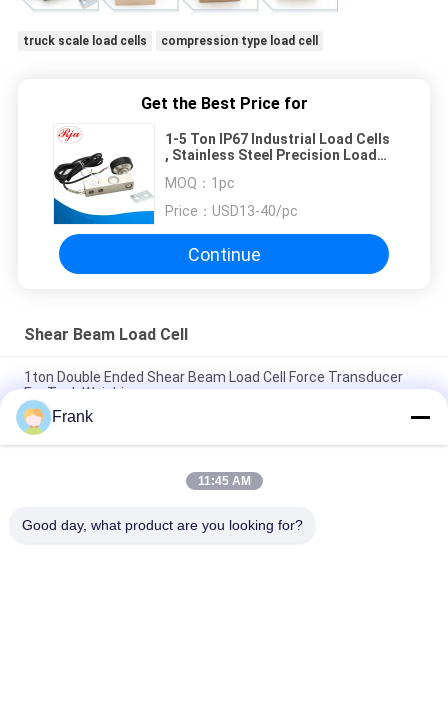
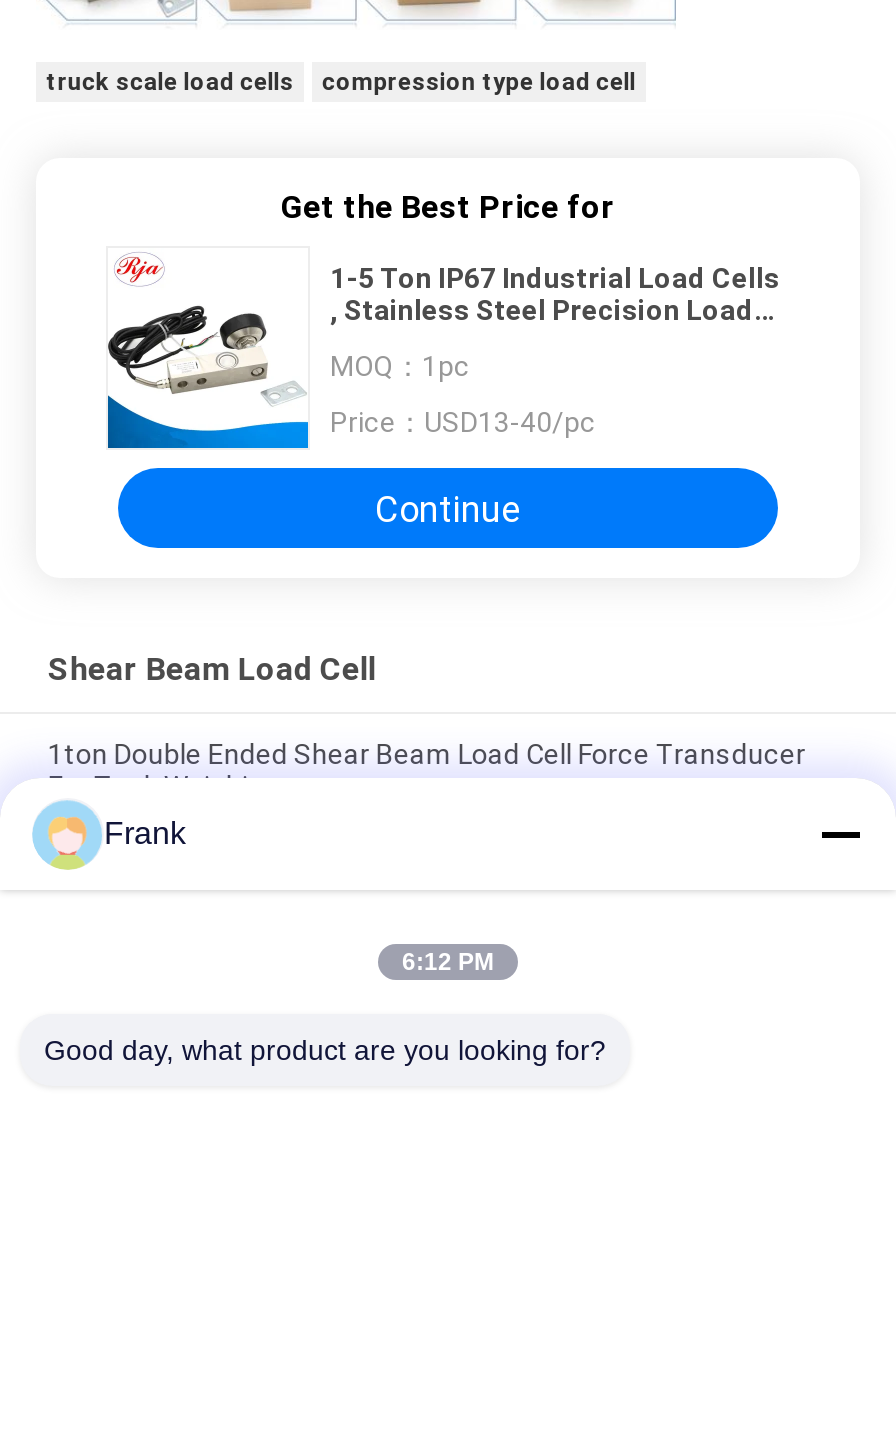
[197,474,250,488] 11:45 AM -> [402,948,494,976] 6:12 PM

